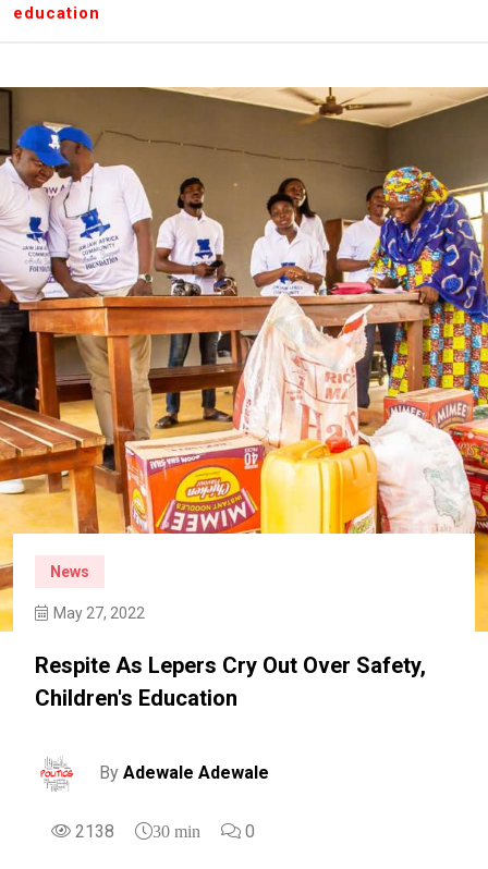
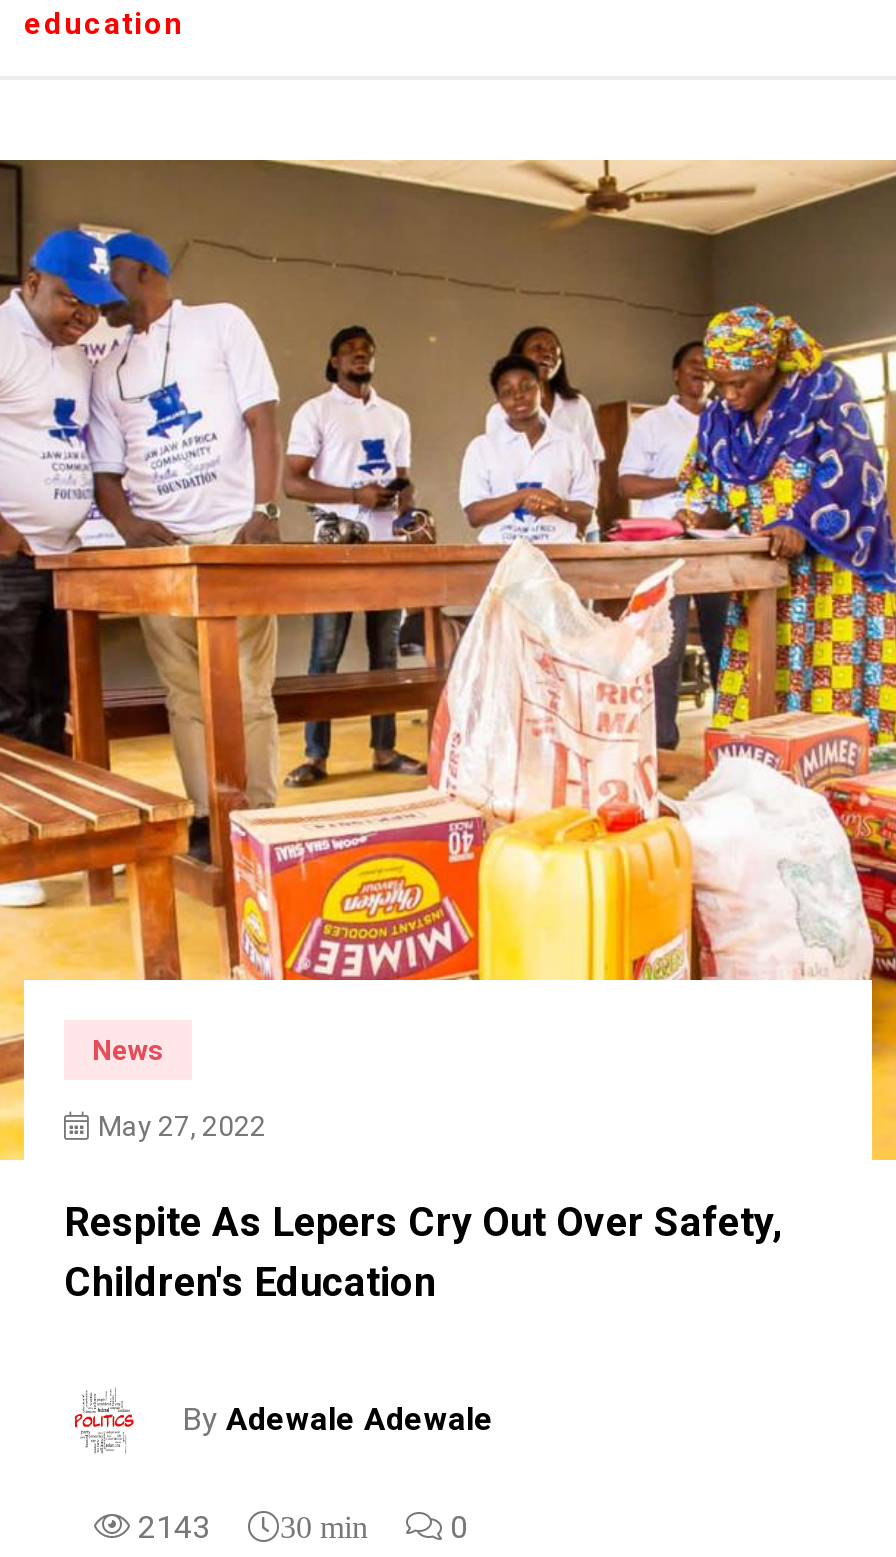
[71,821,114,842] 2138 -> [130,1508,210,1546] 2143

